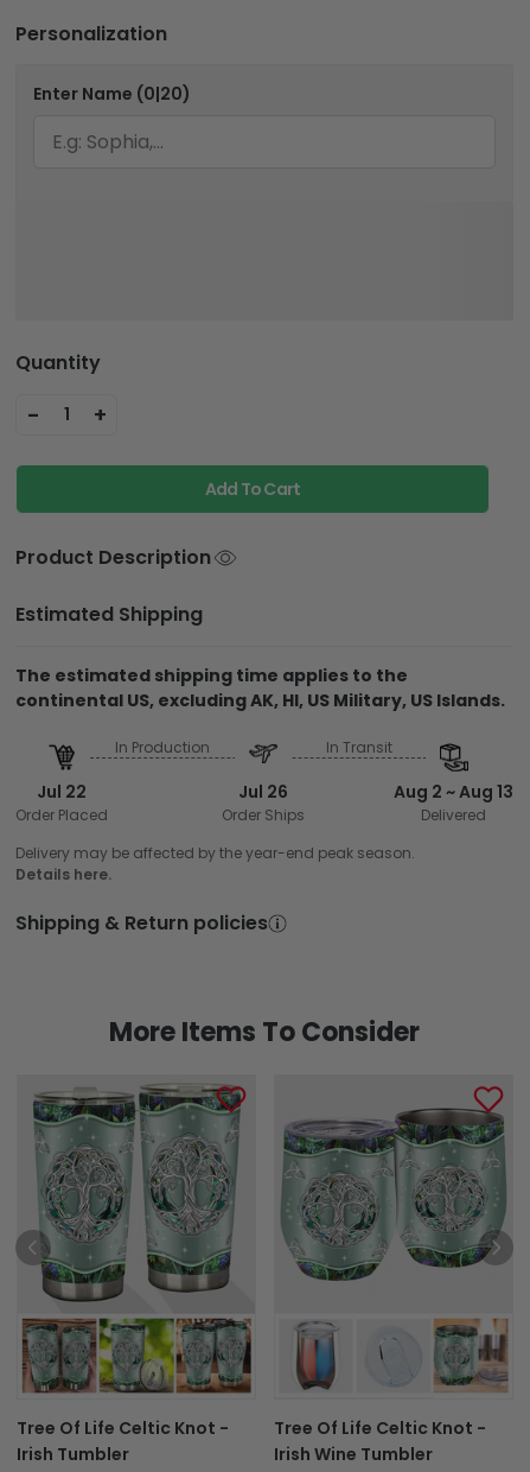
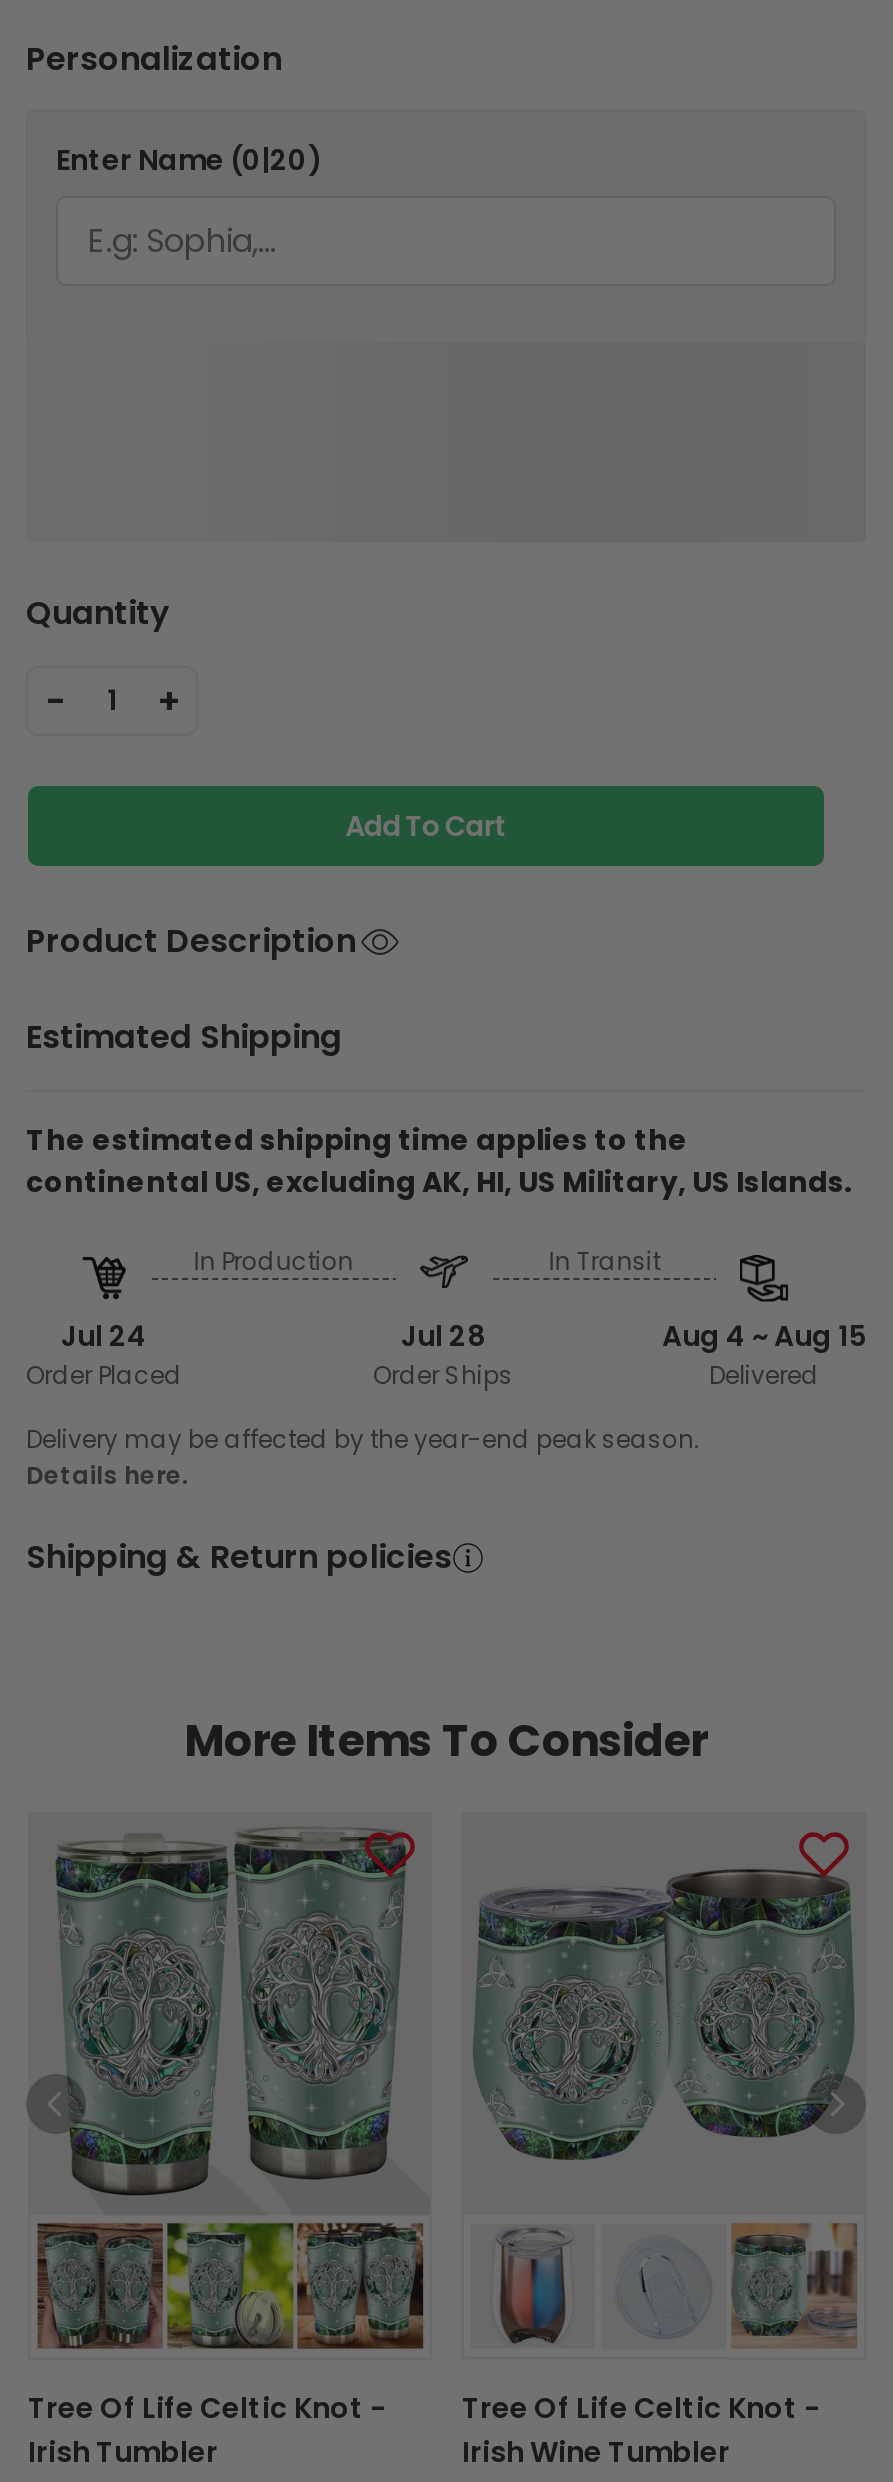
[37,780,87,803] Jul 22 -> [61,1315,147,1355] Jul 24
[238,780,288,803] Jul 26 -> [401,1315,485,1355] Jul 28
[394,780,513,803] Aug 2 ~ Aug 13 -> [662,1315,866,1355] Aug 4 ~ Aug 15

